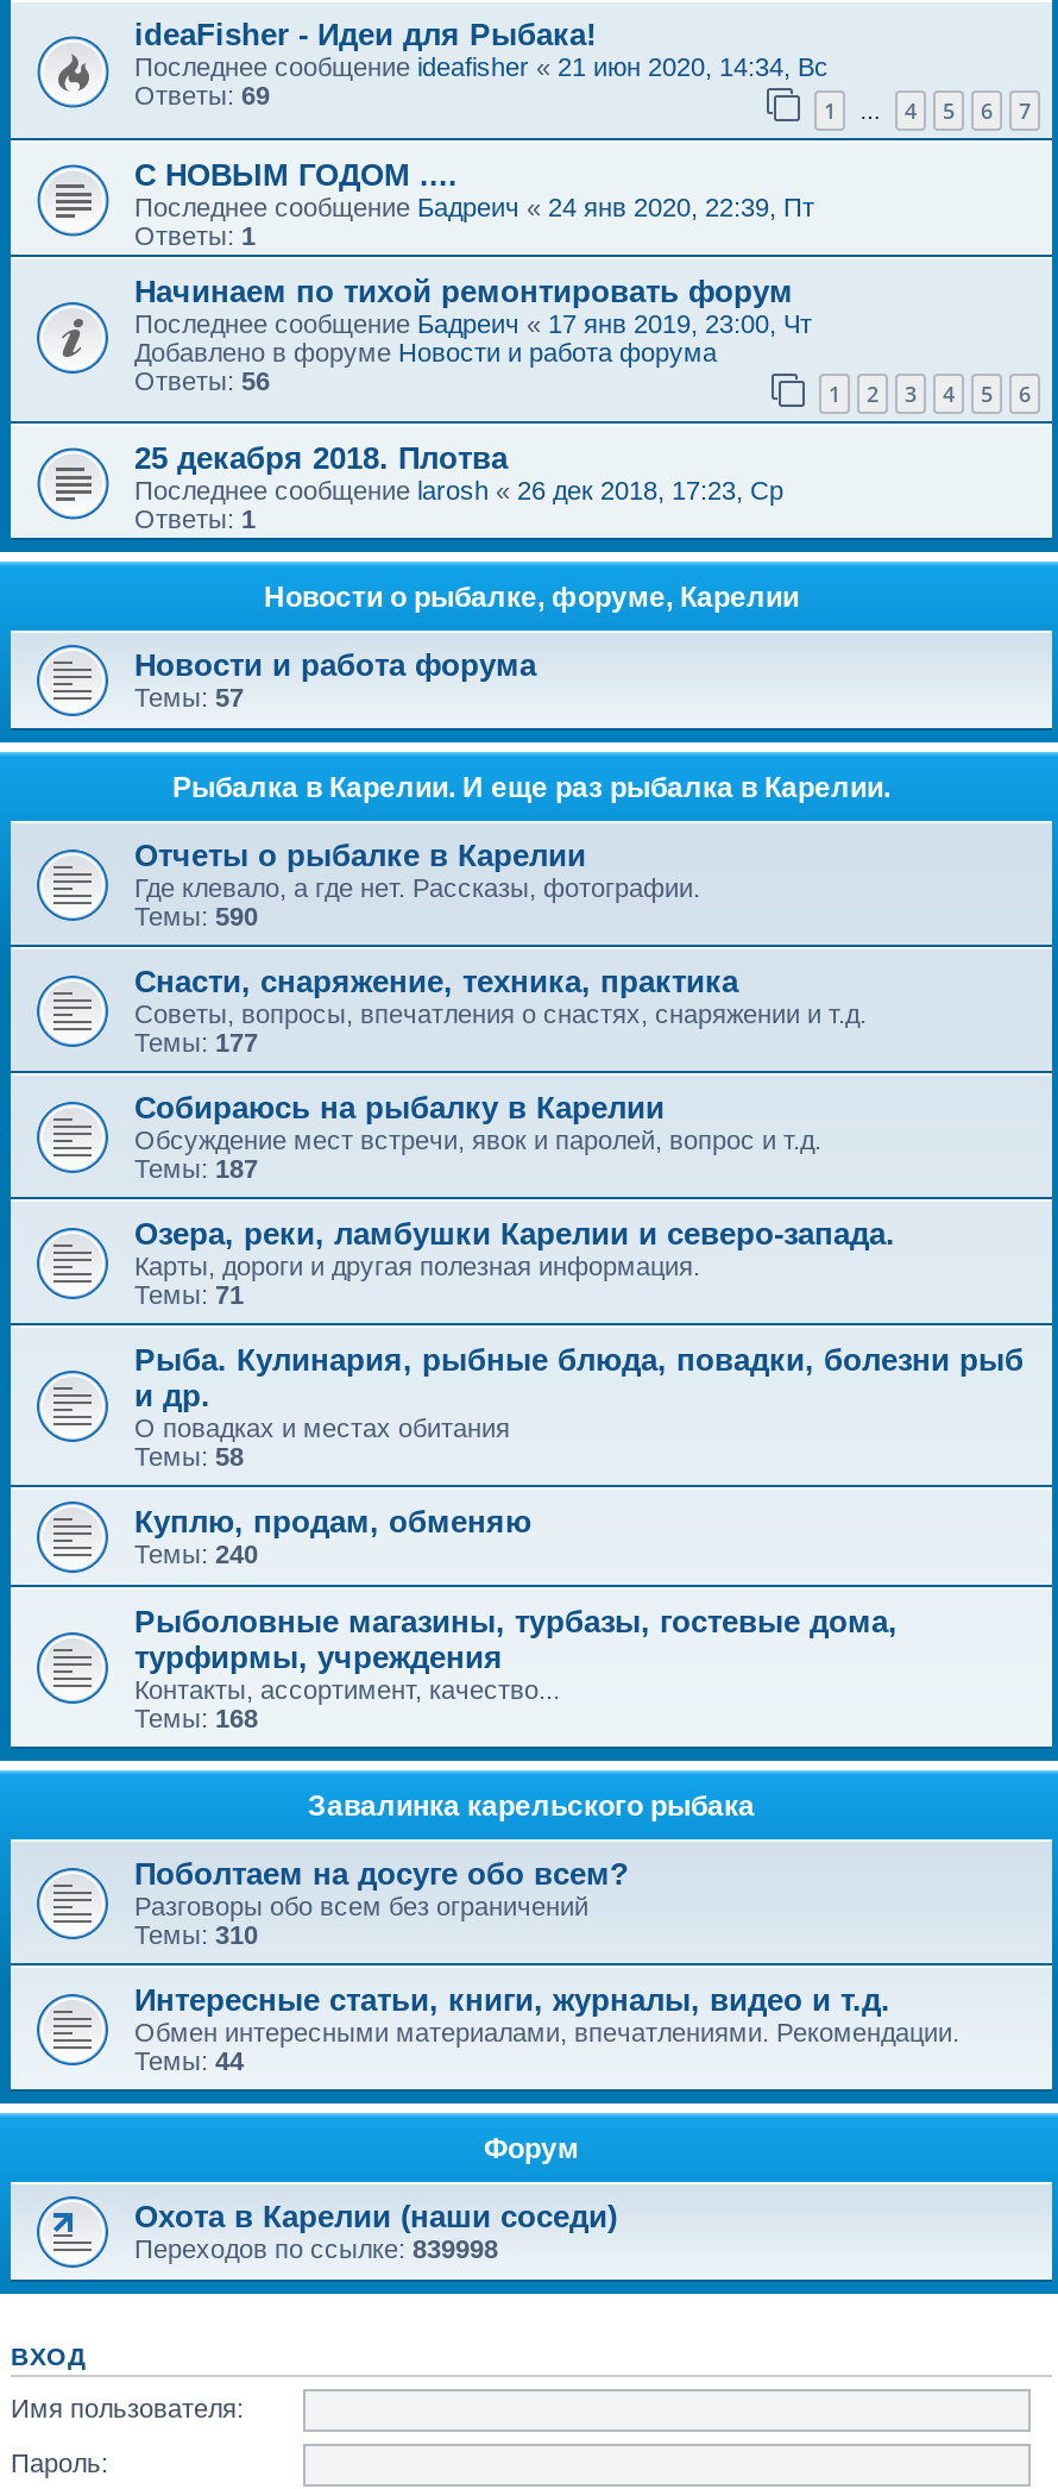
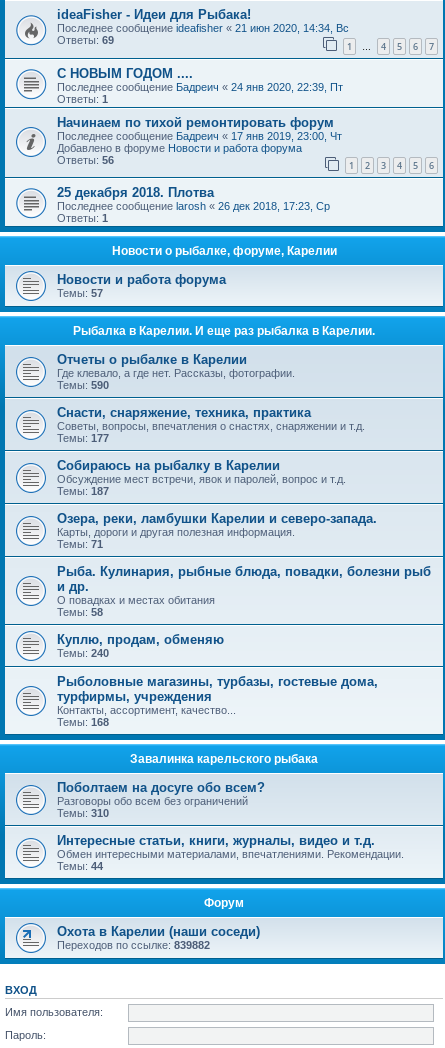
[134,2235,498,2264] Переходов по ссылке:839998 -> [57,939,210,951] Переходов по ссылке:839882

